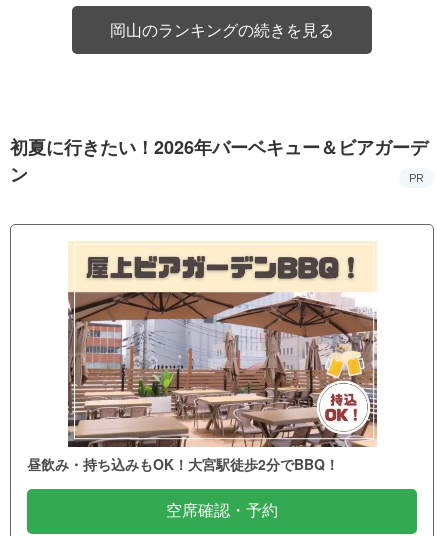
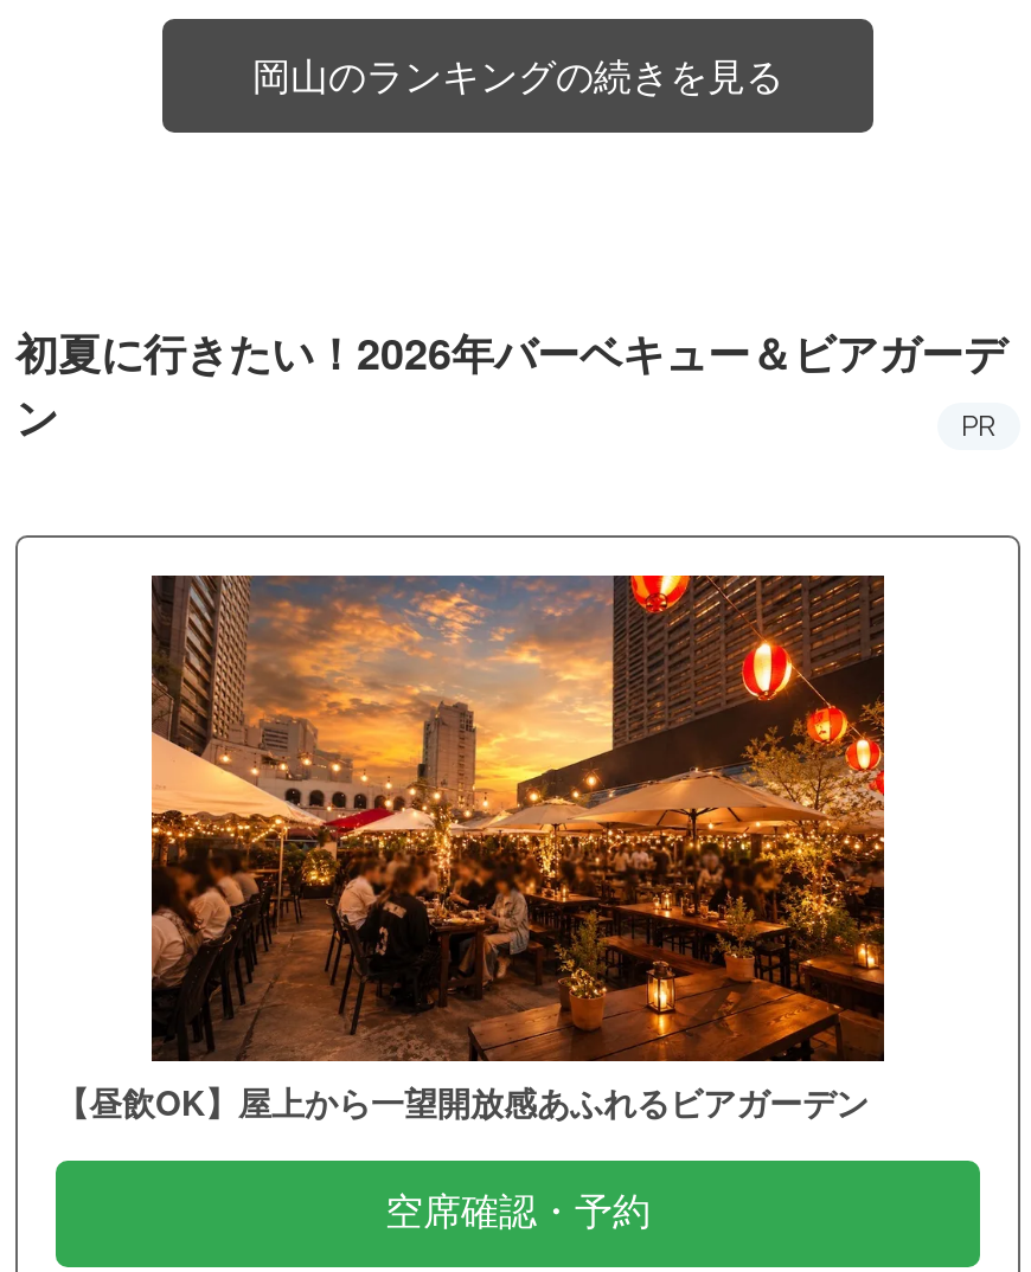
[27,241,378,474] [image] | 昼飲み・持ち込みもOK！大宮駅徒歩2分でBBQ！ -> [56,572,888,1127] [image] | 【昼飲OK】屋上から一望開放感あふれるビアガーデン

